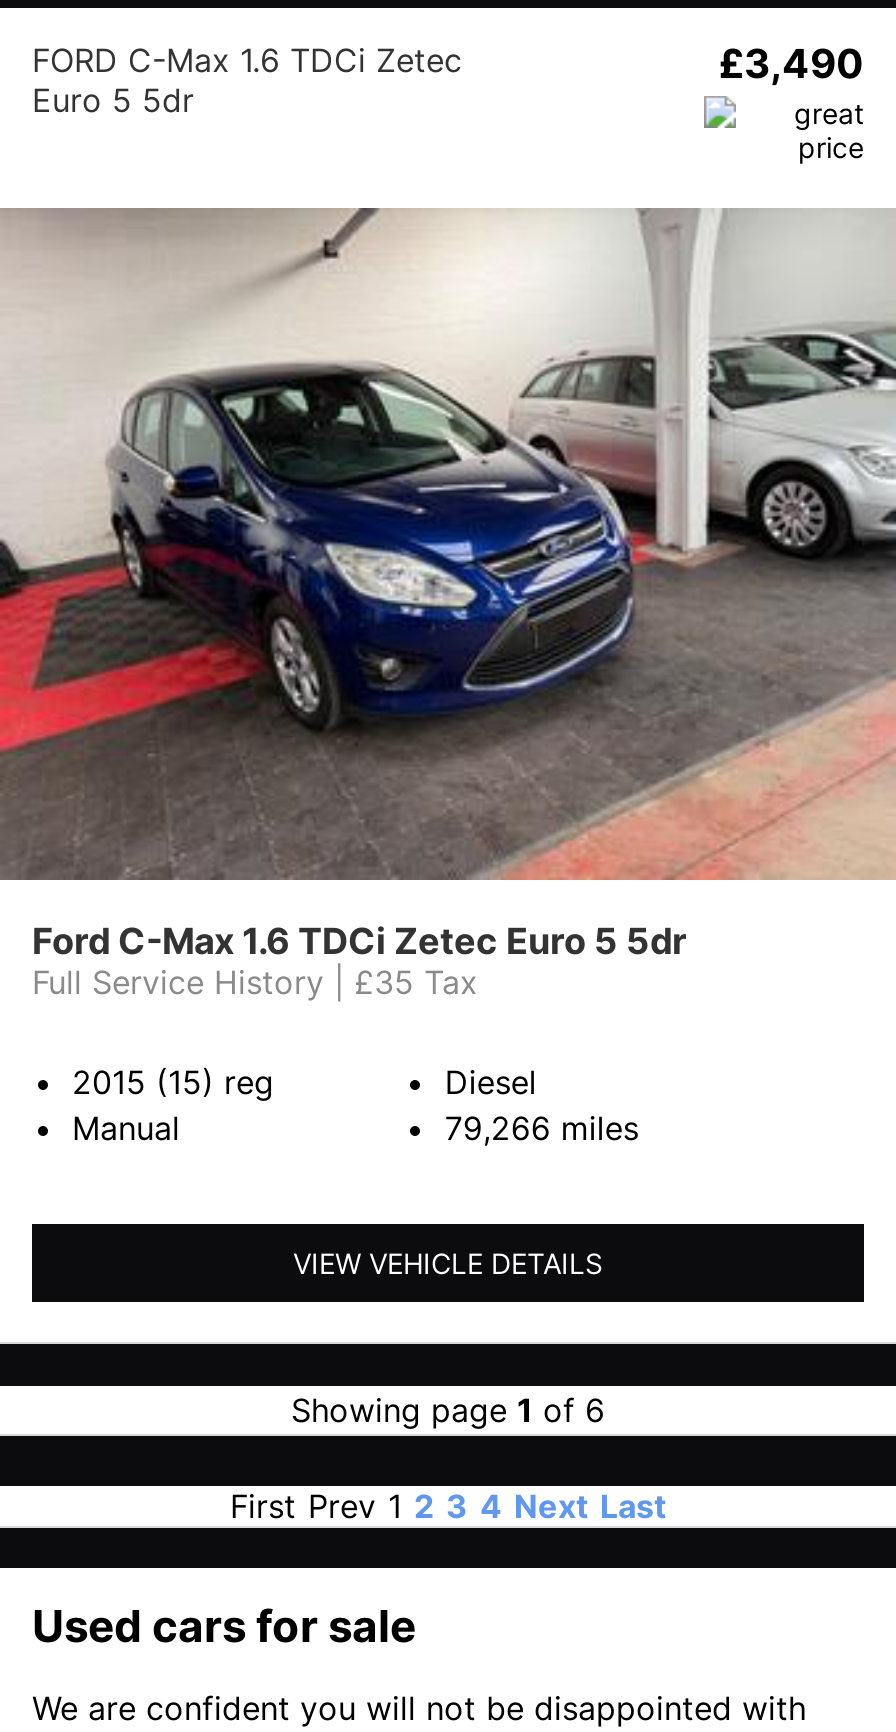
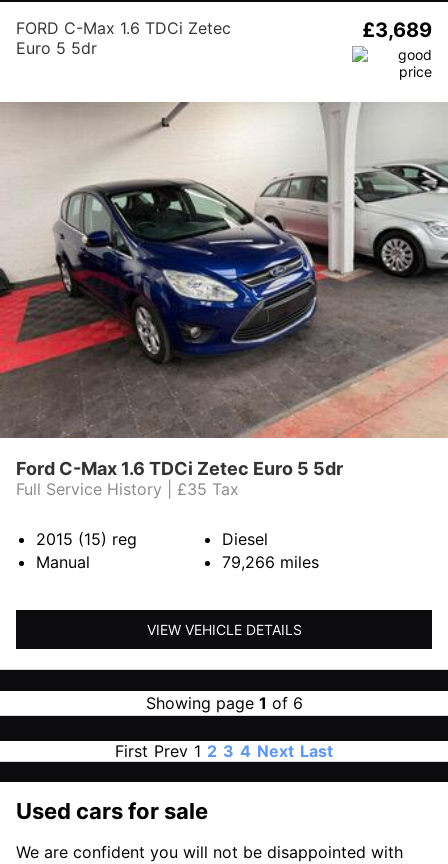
[718,40,864,88] £3,490 -> [362,18,432,42] £3,689

